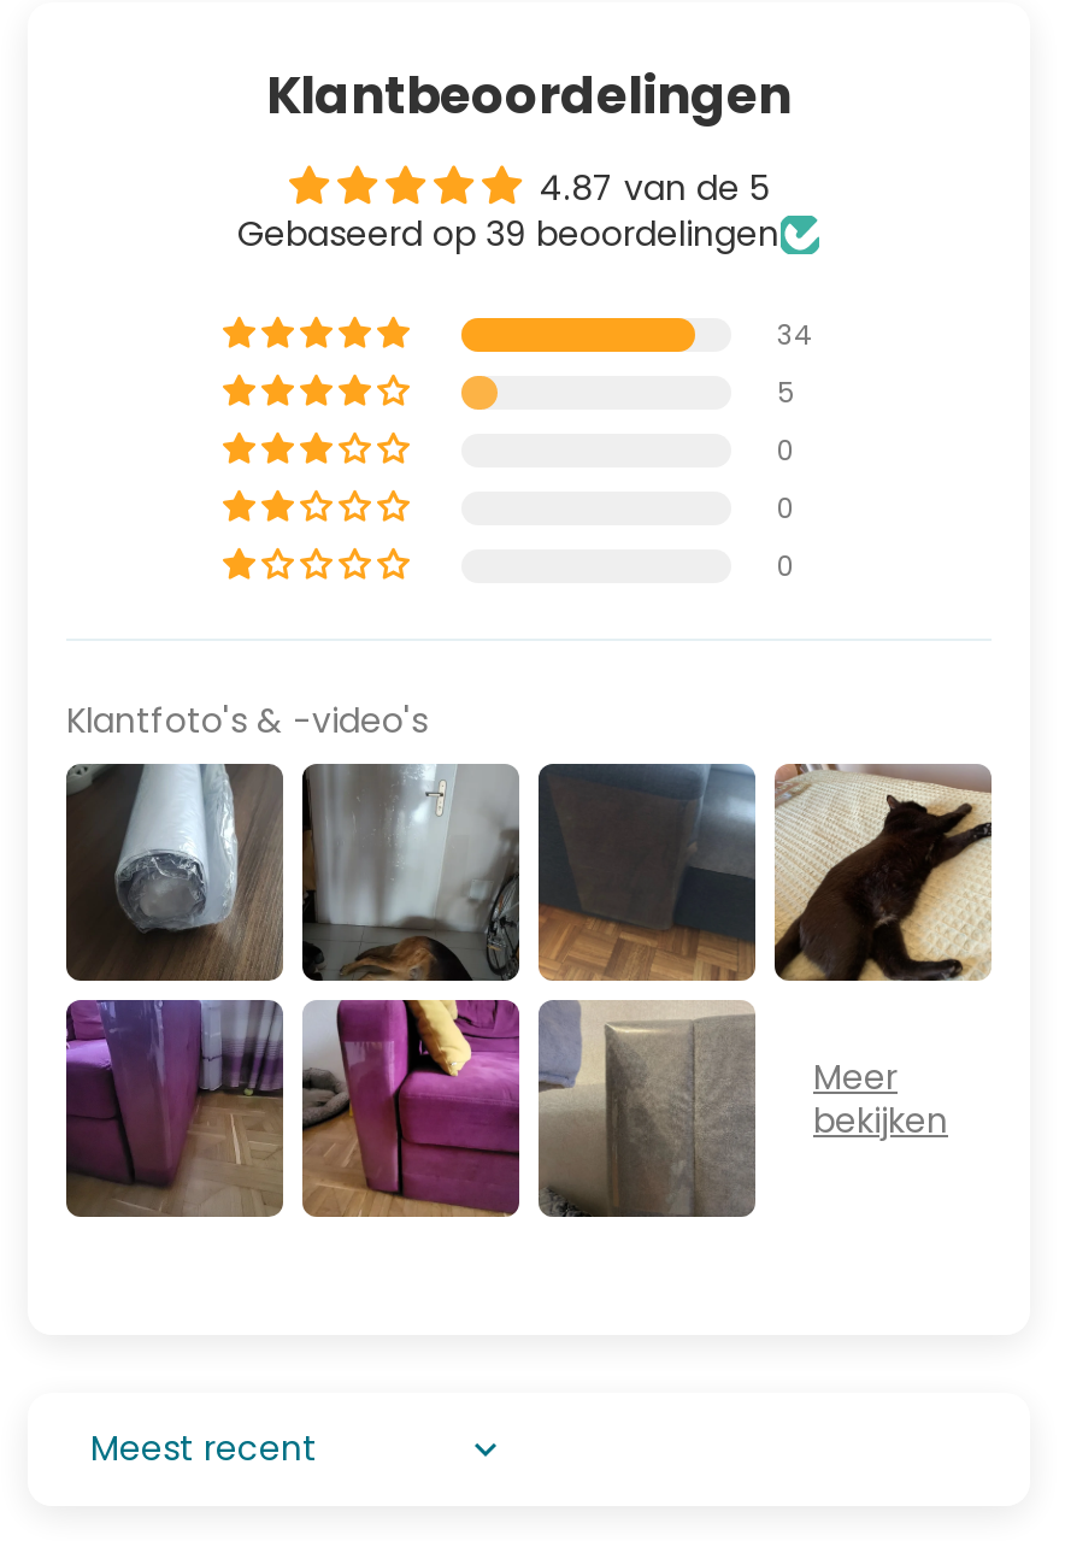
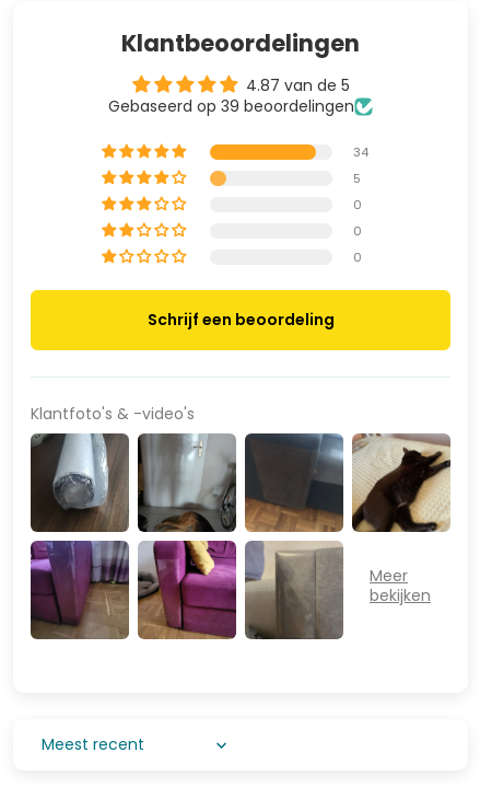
none -> [147,308,334,330] Schrijf een beoordeling

